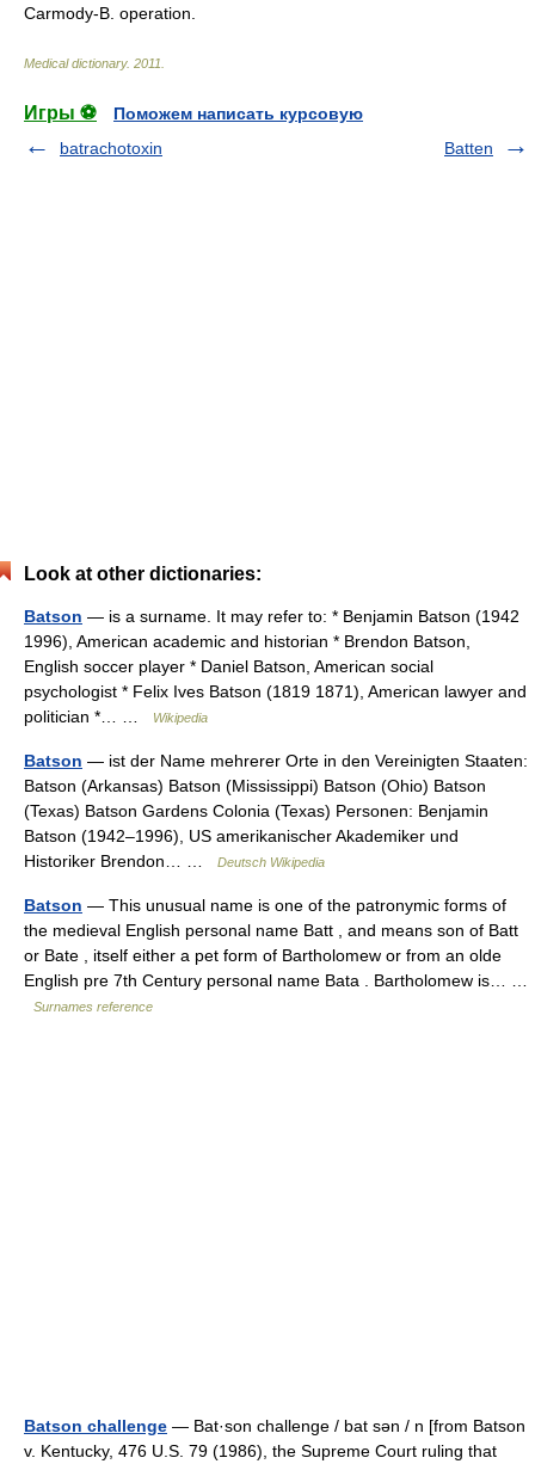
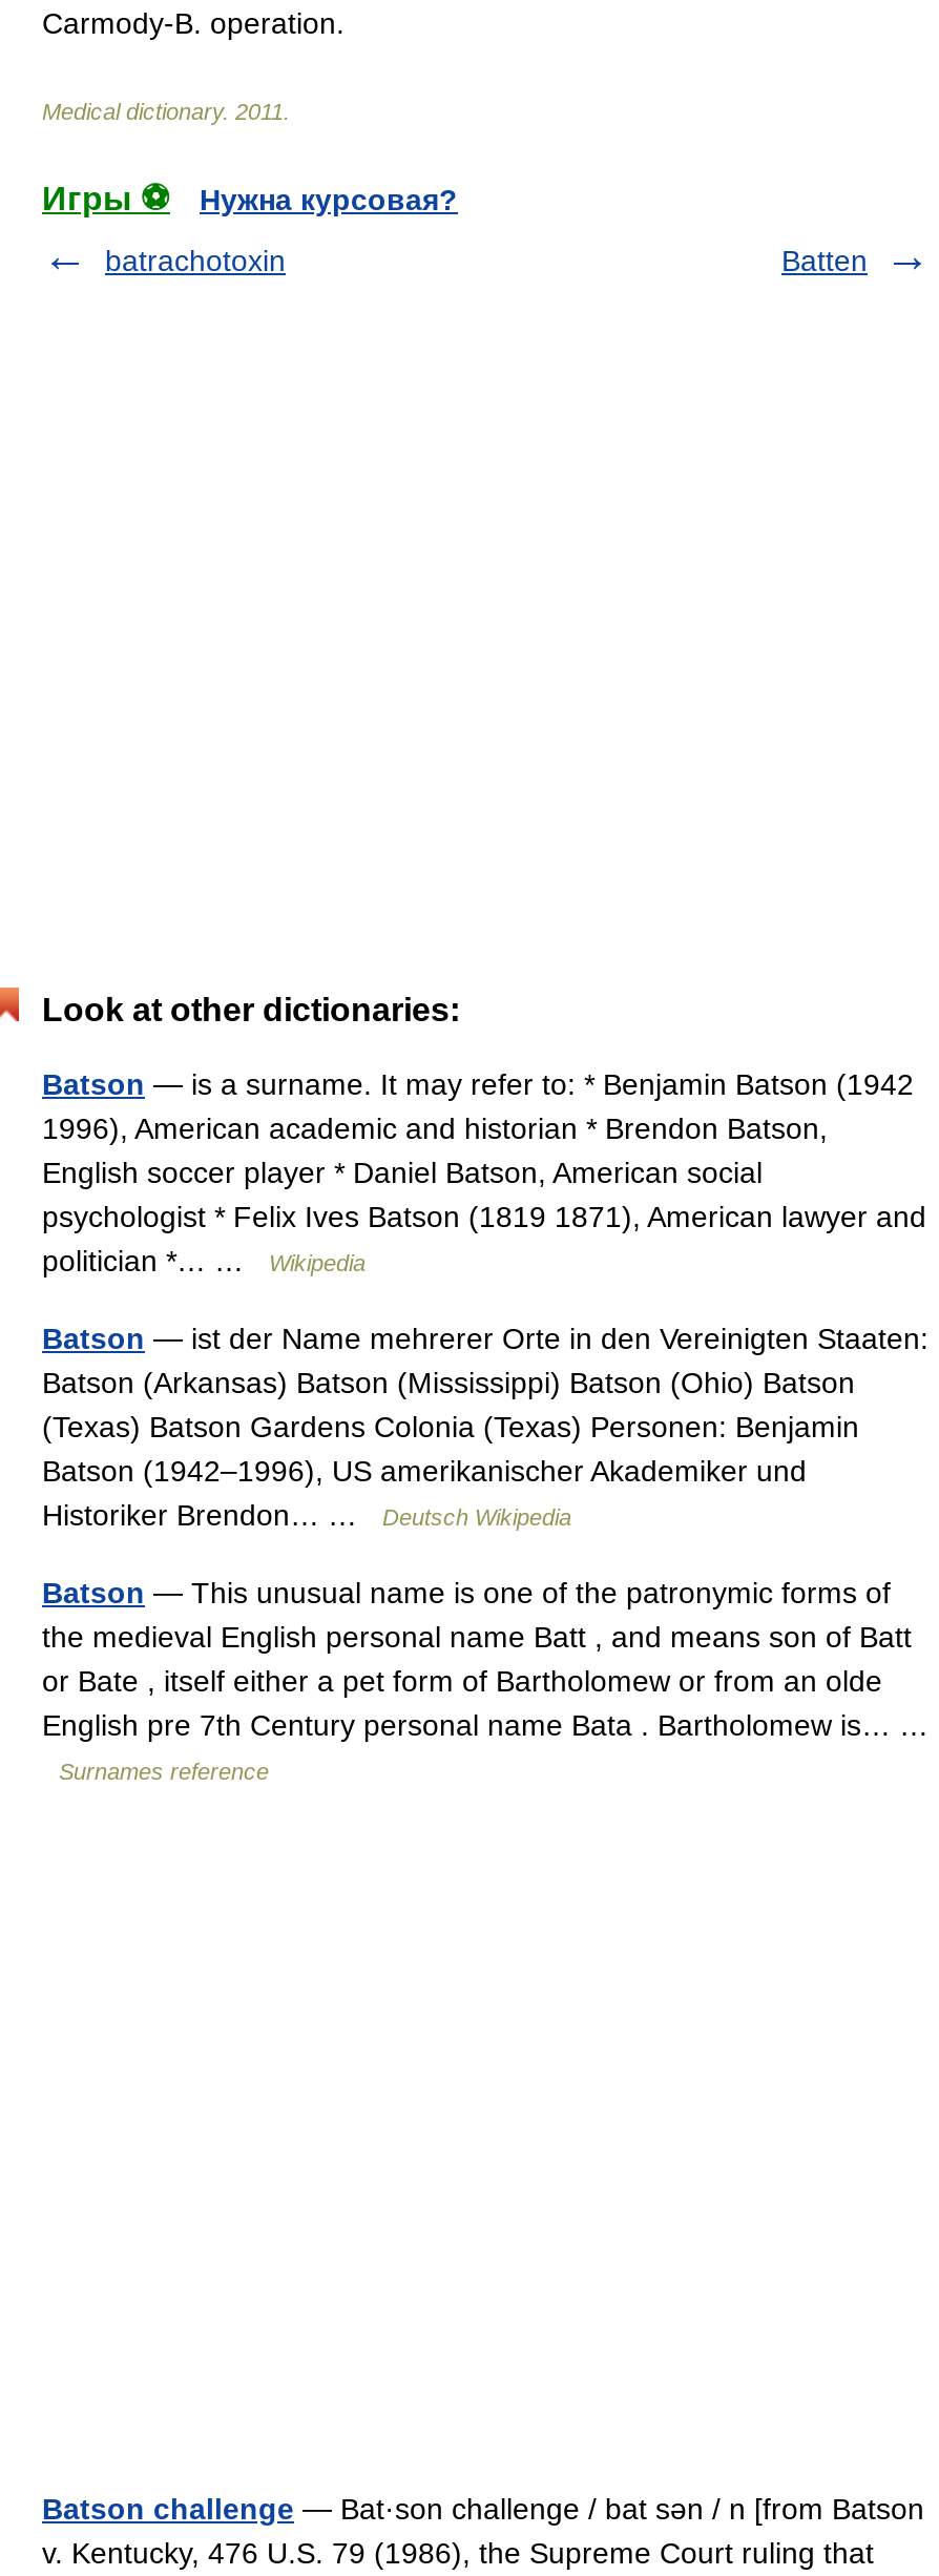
[113,104,363,123] Поможем написать курсовую -> [200,183,458,216] Нужна курсовая?

